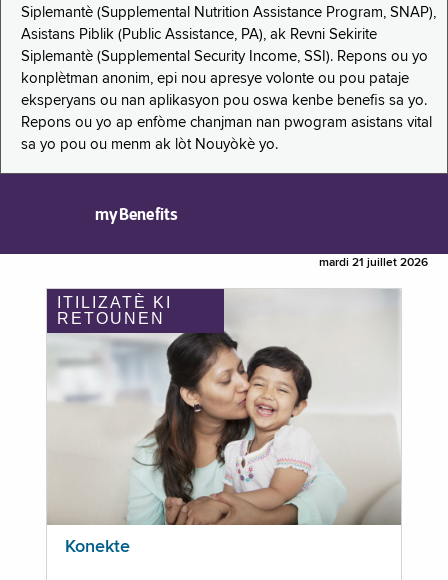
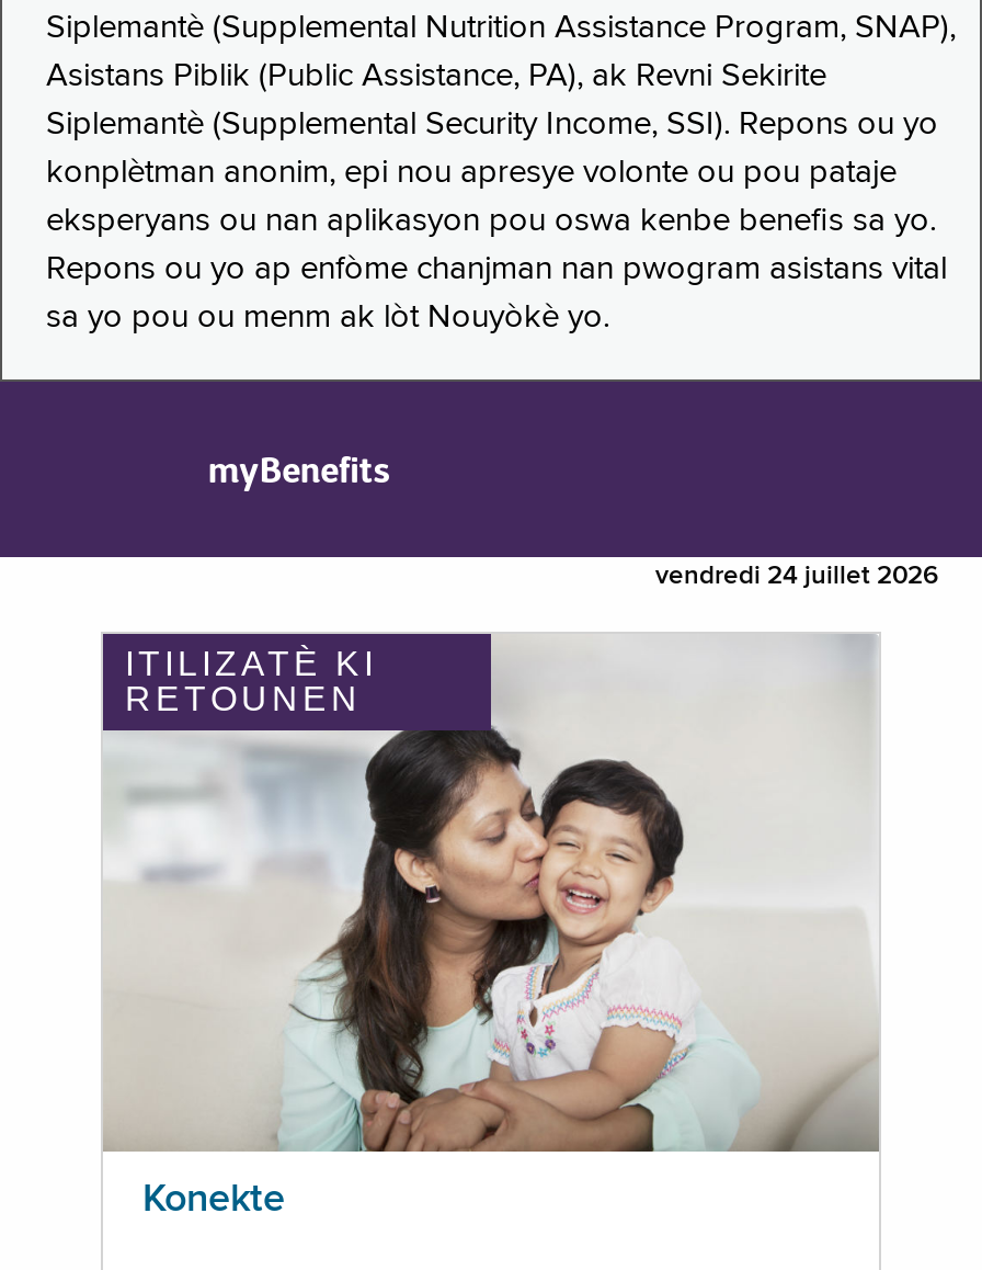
[319,257,428,269] mardi 21 juillet 2026 -> [655,564,938,590] vendredi 24 juillet 2026

